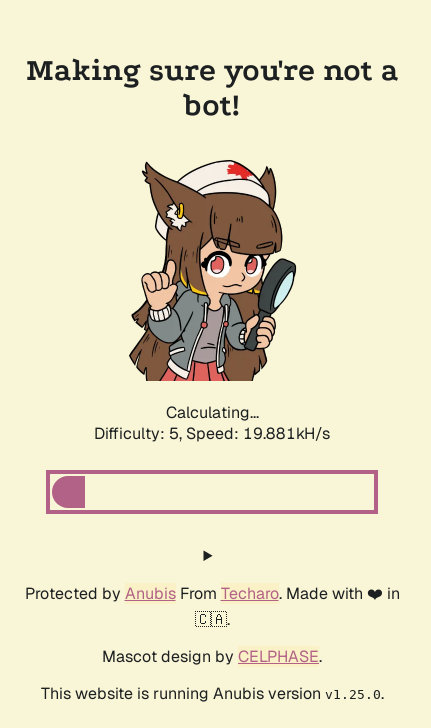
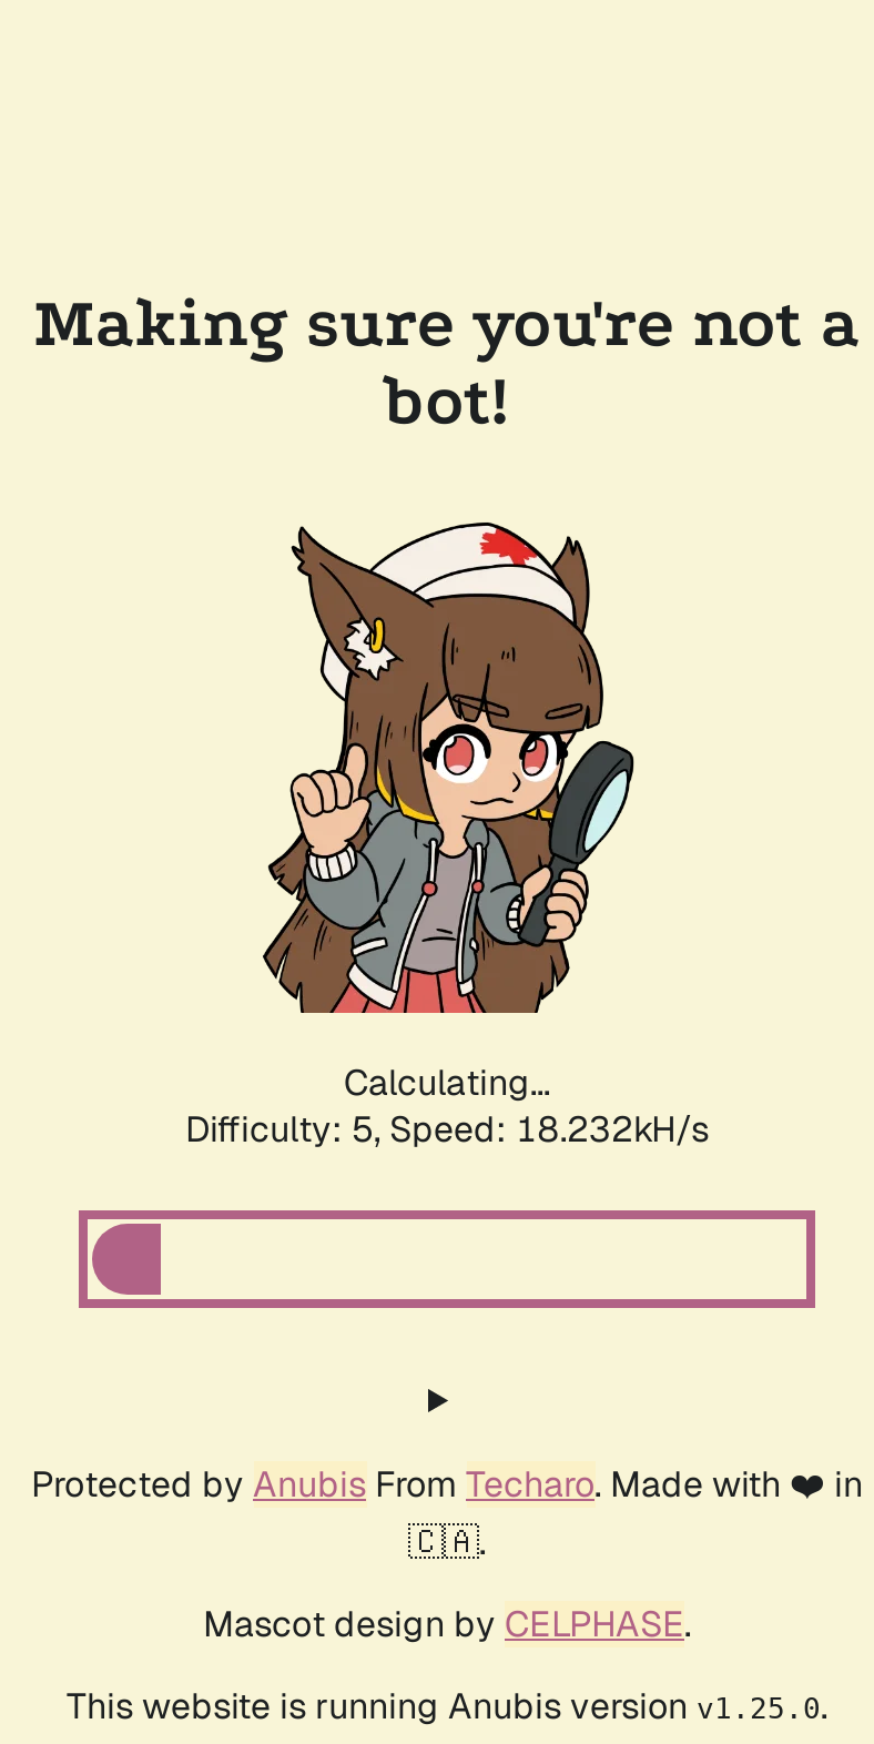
[94,423,330,444] Difficulty: 5, Speed: 19.881kH/s -> [185,1106,709,1153] Difficulty: 5, Speed: 18.232kH/s

